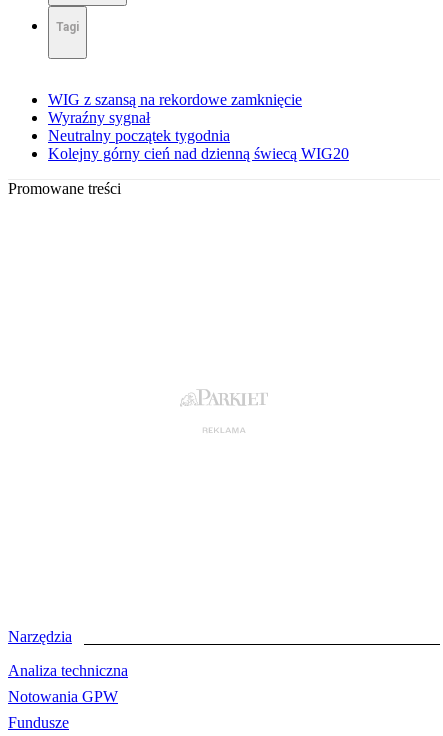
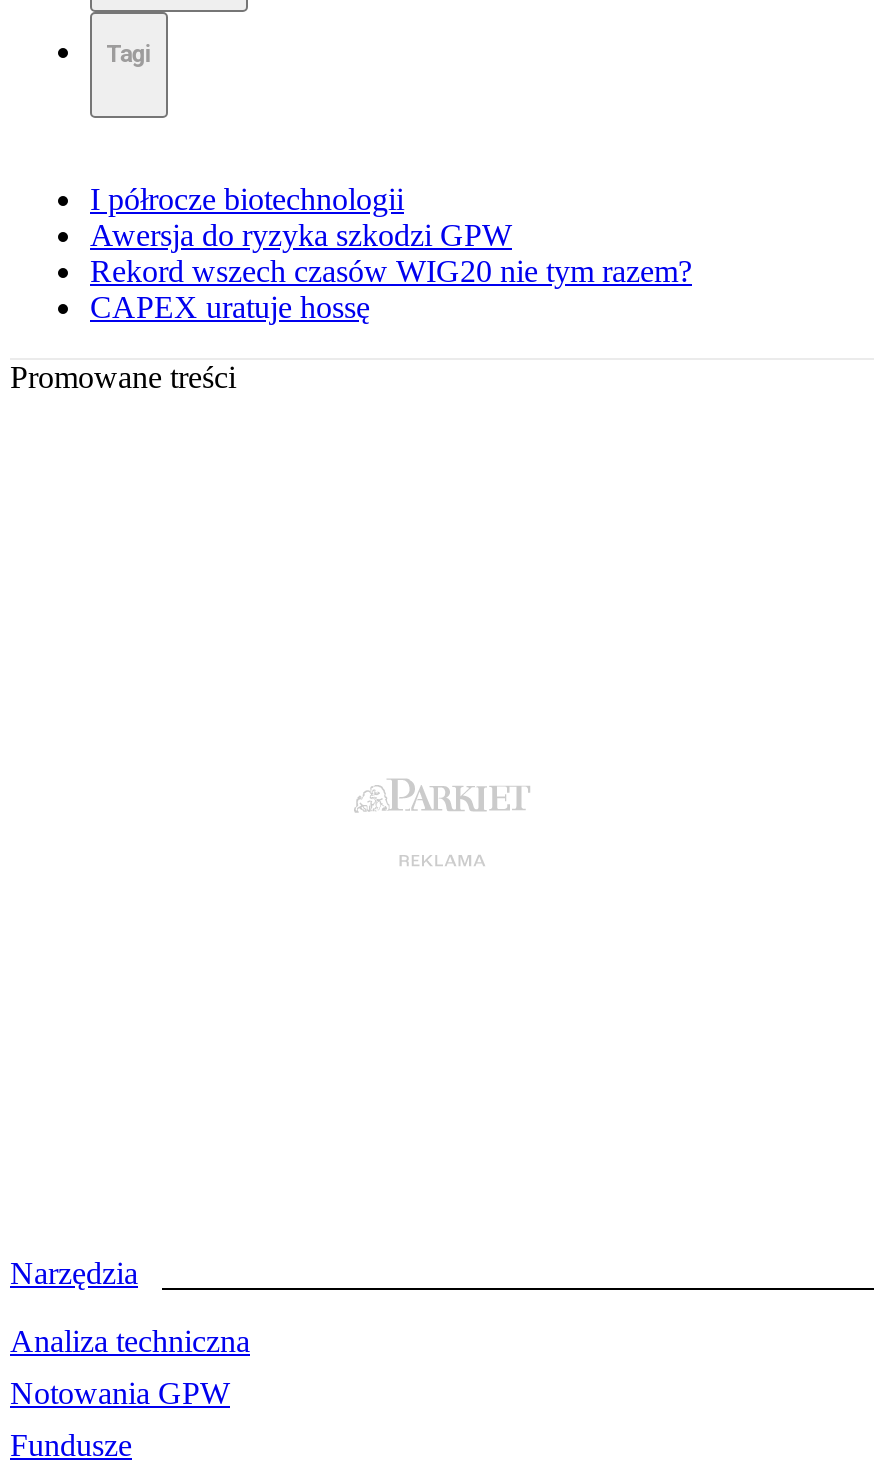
[48,91,349,162] WIG z szansą na rekordowe zamknięcie | Wyraźny sygnał | Neutralny początek tygodnia | Kolejny górny cień nad dzienną świecą WIG20 -> [90,182,692,324] I półrocze biotechnologii | Awersja do ryzyka szkodzi GPW | Rekord wszech czasów WIG20 nie tym razem? | CAPEX uratuje hossę

